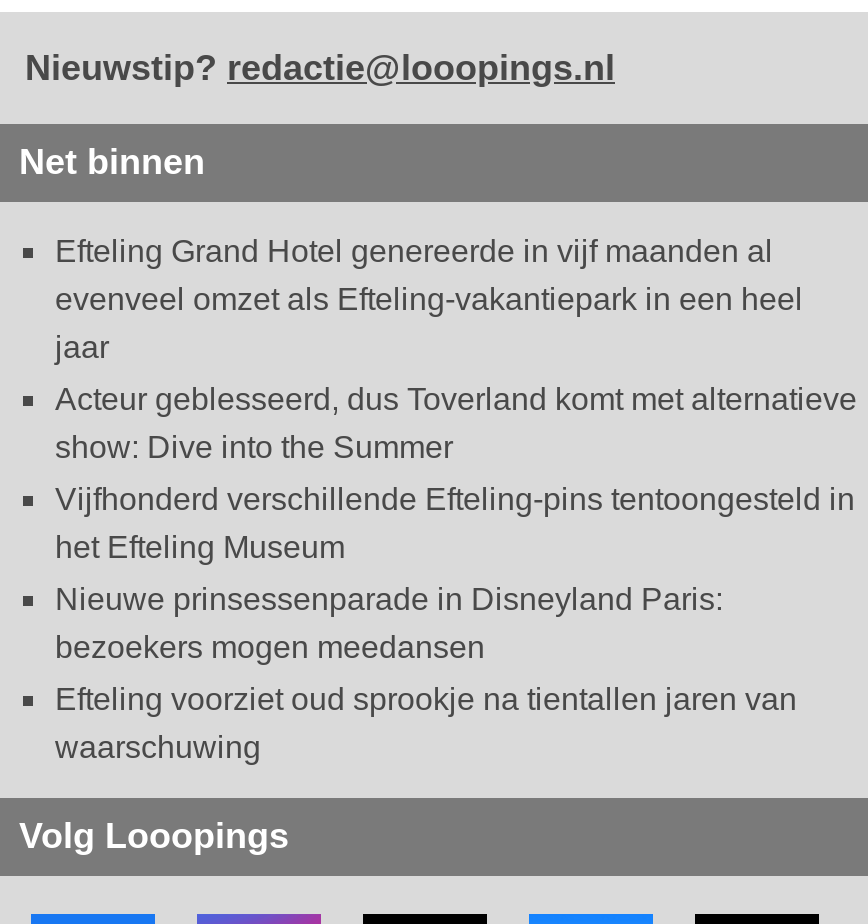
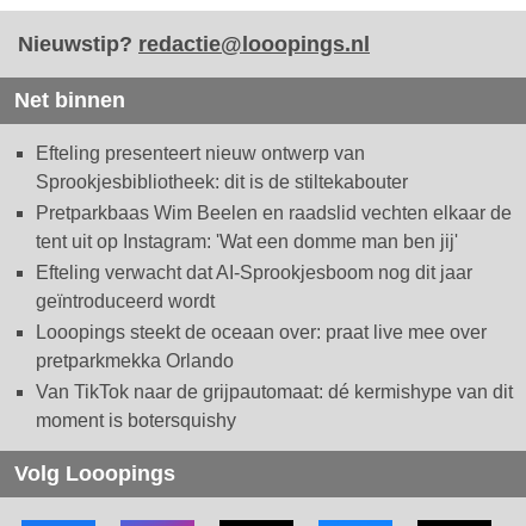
[55,234,803,364] Efteling Grand Hotel genereerde in vijf maanden al | evenveel omzet als Efteling-vakantiepark in een heel | jaar -> [36,143,408,192] Efteling presenteert nieuw ontwerp van | Sprookjesbibliotheek: dit is de stiltekabouter
[55,382,857,464] Acteur geblesseerd, dus Toverland komt met alternatieve | show: Dive into the Summer -> [36,203,512,252] Pretparkbaas Wim Beelen en raadslid vechten elkaar de | tent uit op Instagram: 'Wat een domme man ben jij'
[55,482,855,564] Vijfhonderd verschillende Efteling-pins tentoongesteld in | het Efteling Museum -> [36,262,472,311] Efteling verwacht dat AI-Sprookjesboom nog dit jaar | geïntroduceerd wordt
[55,582,723,664] Nieuwe prinsessenparade in Disneyland Paris: | bezoekers mogen meedansen -> [36,322,487,371] Looopings steekt de oceaan over: praat live mee over | pretparkmekka Orlando
[55,682,797,764] Efteling voorziet oud sprookje na tientallen jaren van | waarschuwing -> [36,382,513,431] Van TikTok naar de grijpautomaat: dé kermishype van dit | moment is botersquishy

